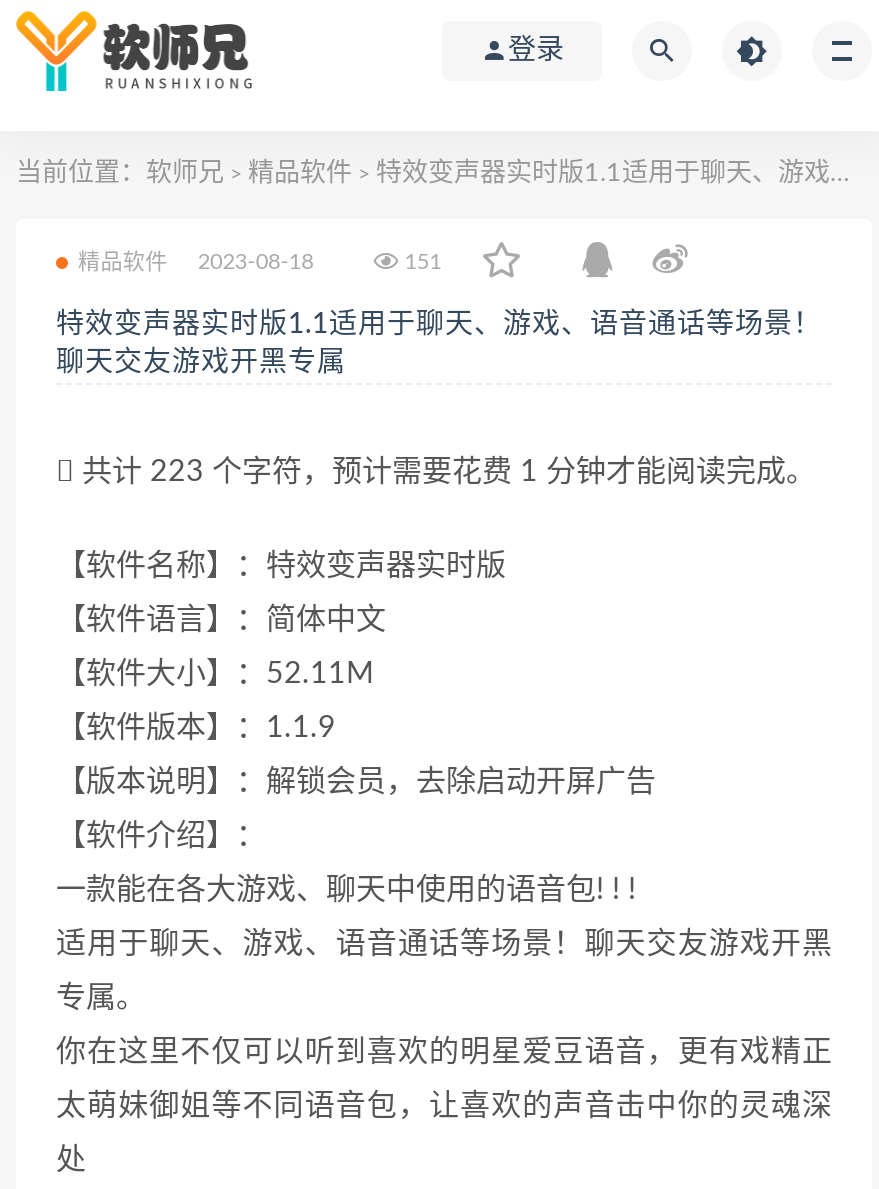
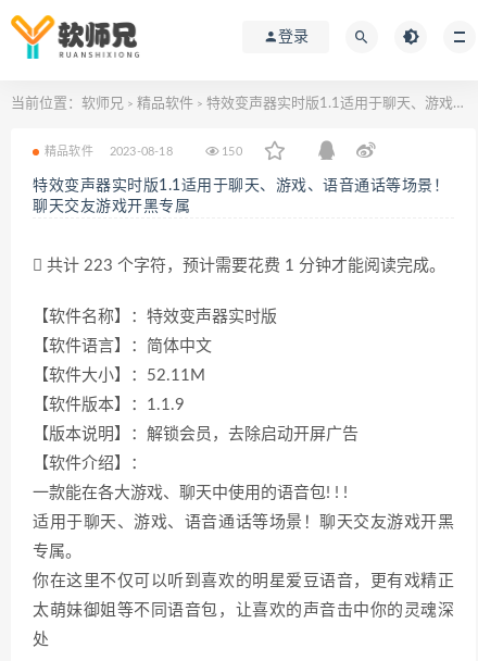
[398,251,442,273] 151 -> [218,146,242,158] 150

